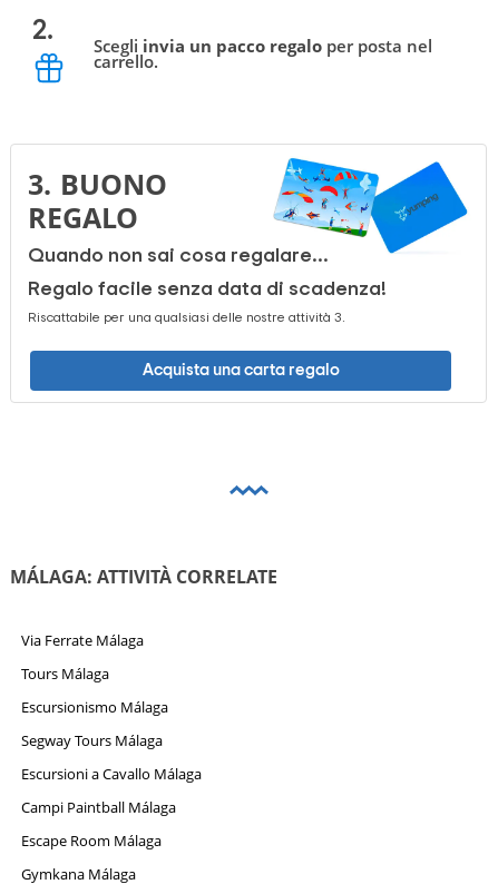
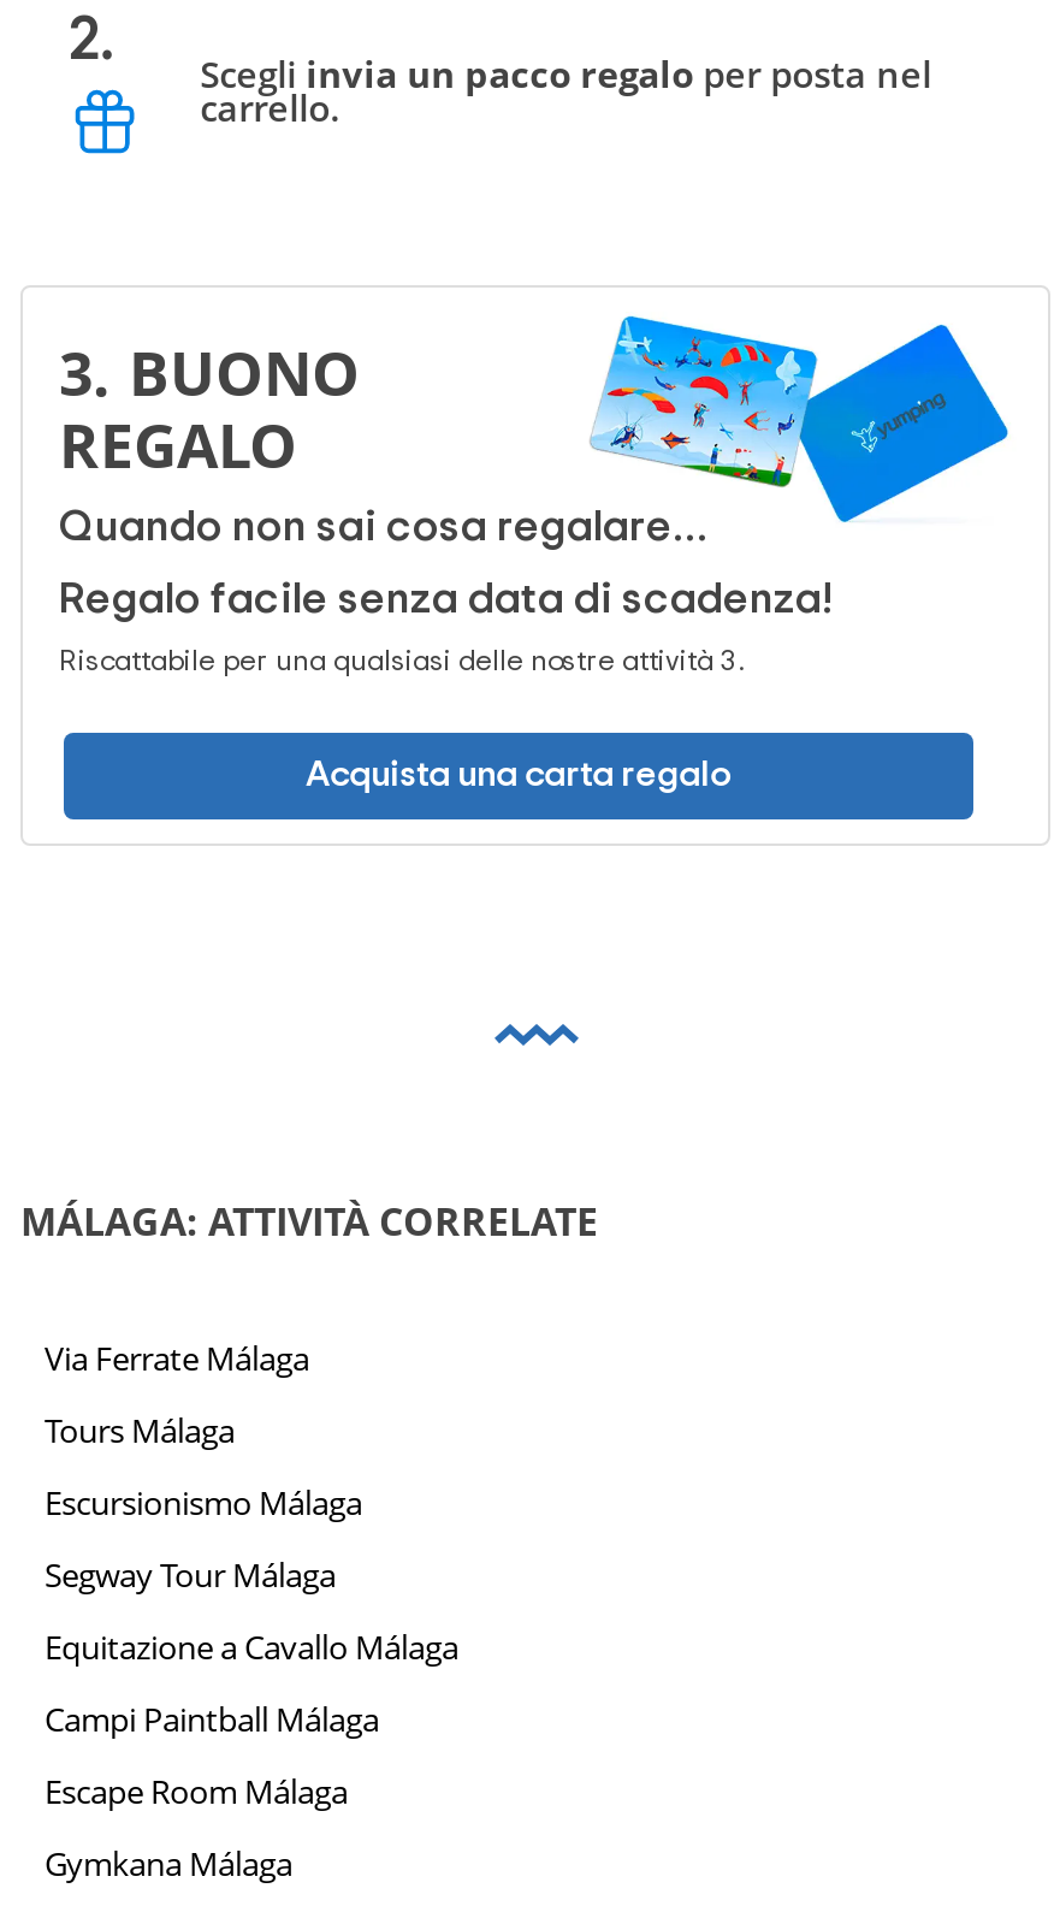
[21,731,163,751] Segway Tours Málaga -> [45,1554,336,1597] Segway Tour Málaga
[21,764,202,784] Escursioni a Cavallo Málaga -> [45,1626,458,1669] Equitazione a Cavallo Málaga

